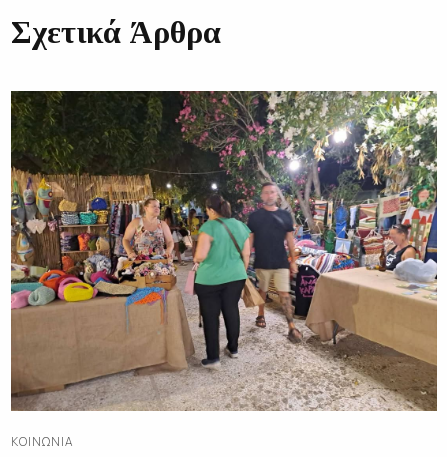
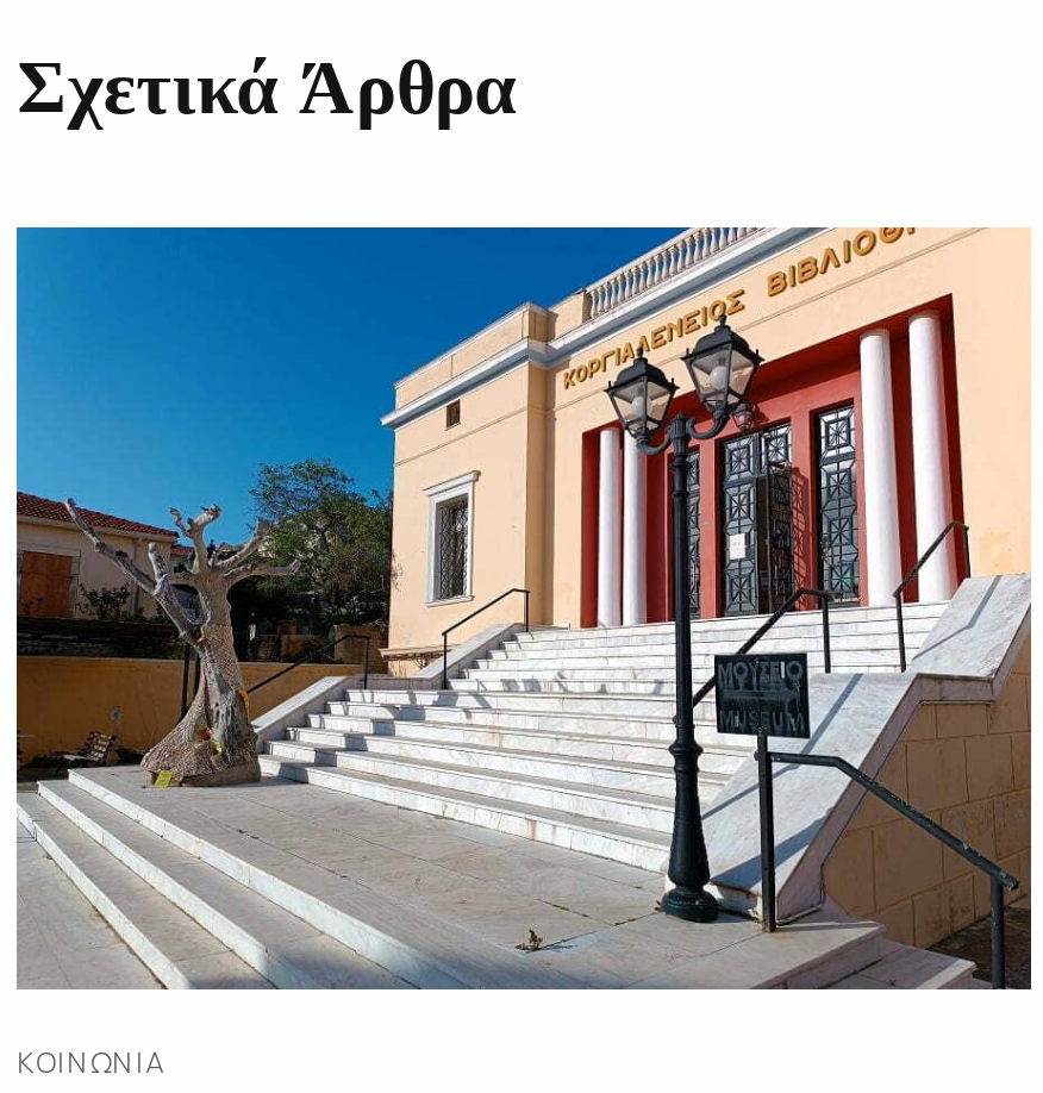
[10,90,438,412] [image] -> [14,225,1031,992] [image]

